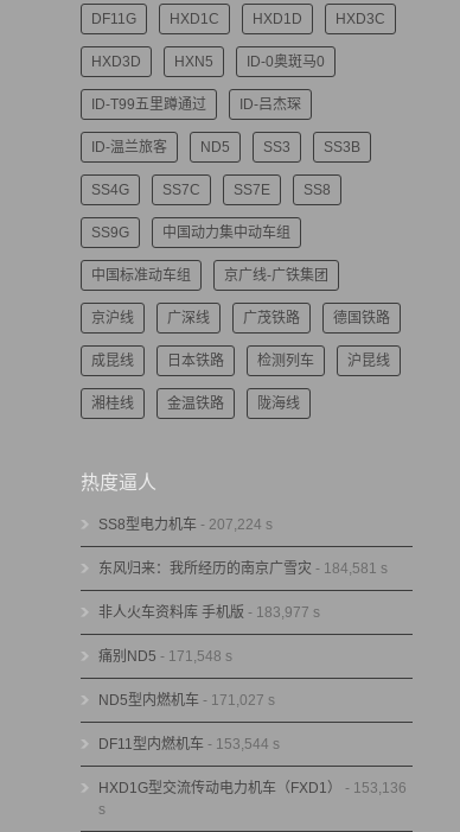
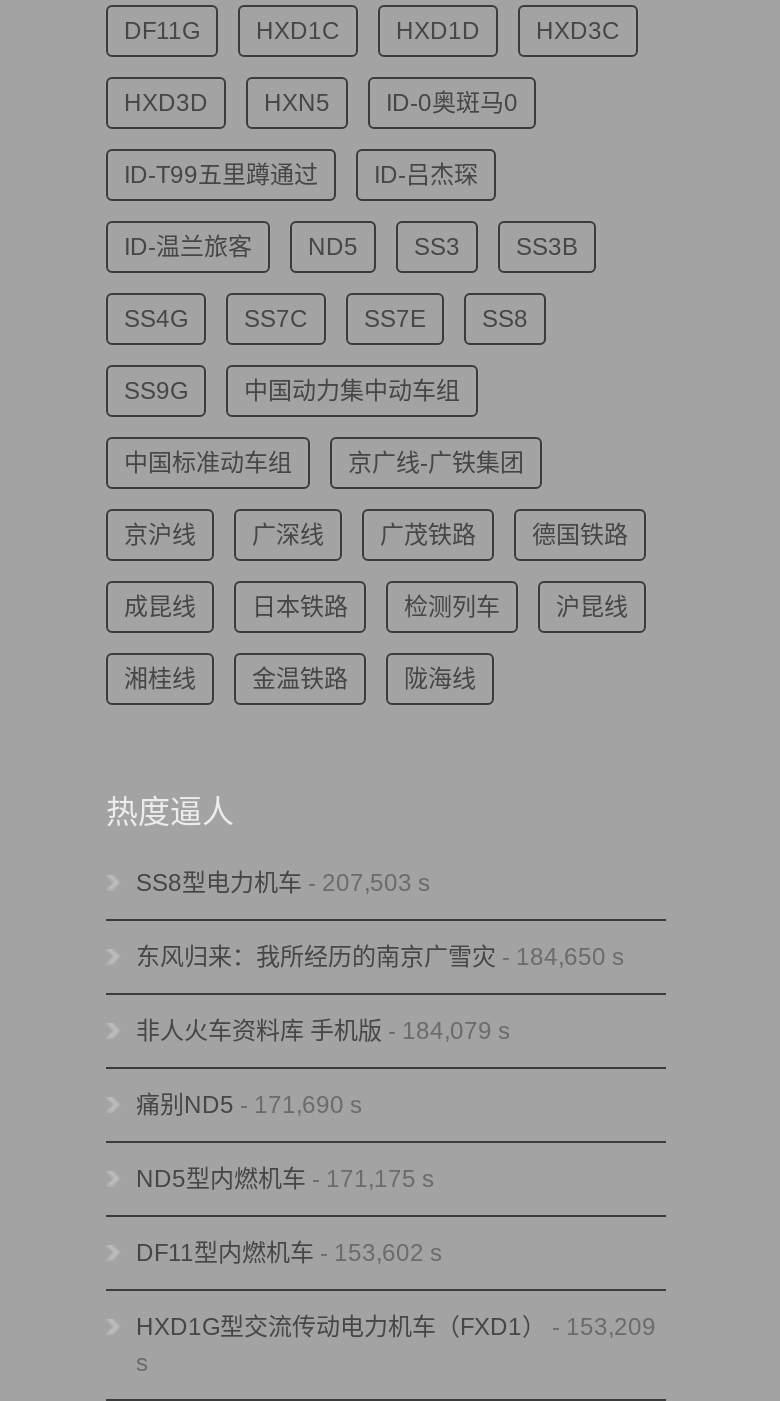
[98,517,273,533] SS8型电力机车- 207,224 s -> [136,869,430,897] SS8型电力机车- 207,503 s
[98,560,388,577] 东风归来：我所经历的南京广雪灾- 184,581 s -> [136,943,624,971] 东风归来：我所经历的南京广雪灾- 184,650 s
[98,604,320,621] 非人火车资料库 手机版- 183,977 s -> [136,1017,510,1045] 非人火车资料库 手机版- 184,079 s
[98,648,232,665] 痛别ND5 - 171,548 s -> [136,1091,362,1119] 痛别ND5 - 171,690 s
[98,692,275,709] ND5型内燃机车- 171,027 s -> [136,1165,434,1193] ND5型内燃机车- 171,175 s
[98,736,280,753] DF11型内燃机车- 153,544 s -> [136,1239,442,1267] DF11型内燃机车- 153,602 s
[98,780,407,797] HXD1G型交流传动电力机车（FXD1）- 153,136 -> [136,1313,656,1341] HXD1G型交流传动电力机车（FXD1）- 153,209

